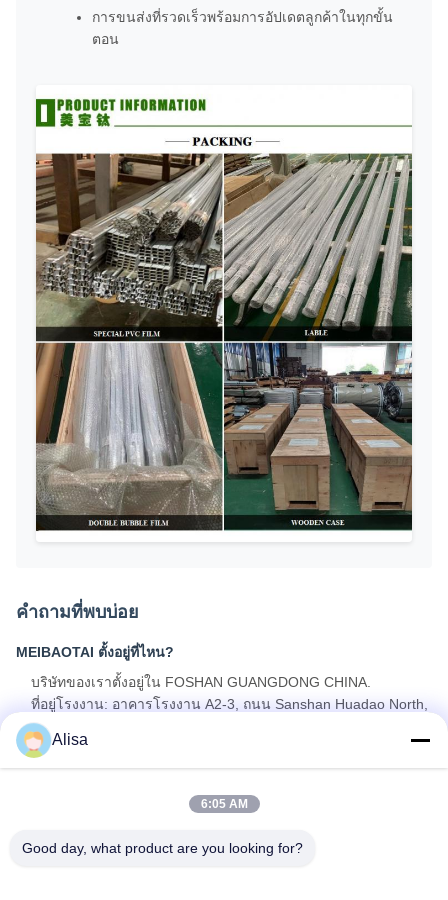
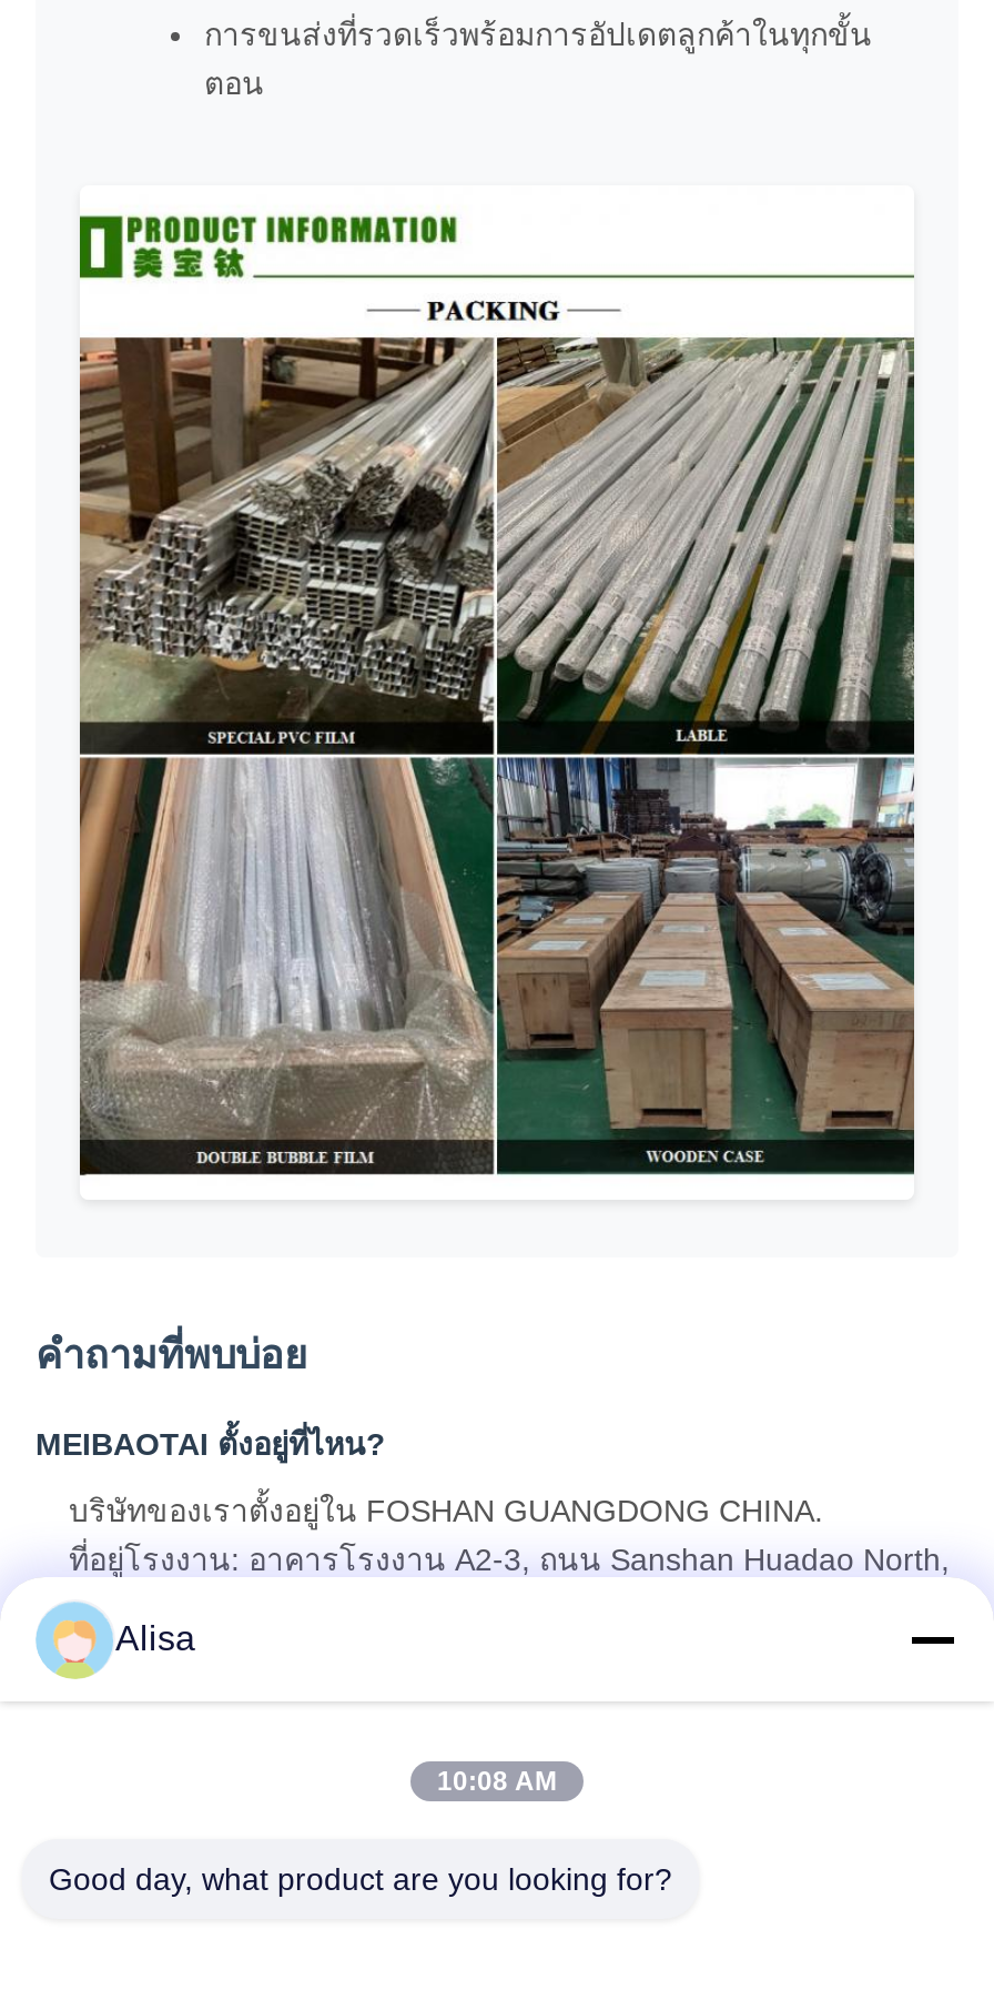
[200,797,247,811] 6:05 AM -> [437,1766,557,1797] 10:08 AM

